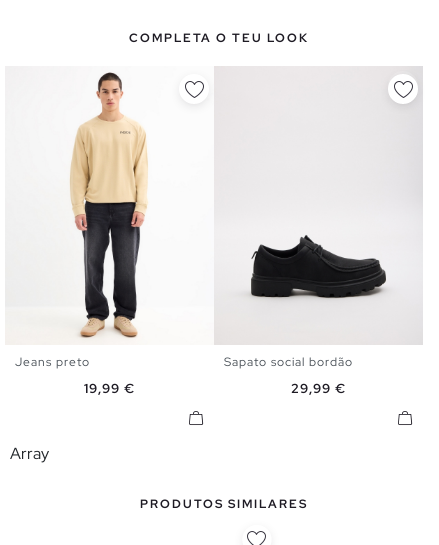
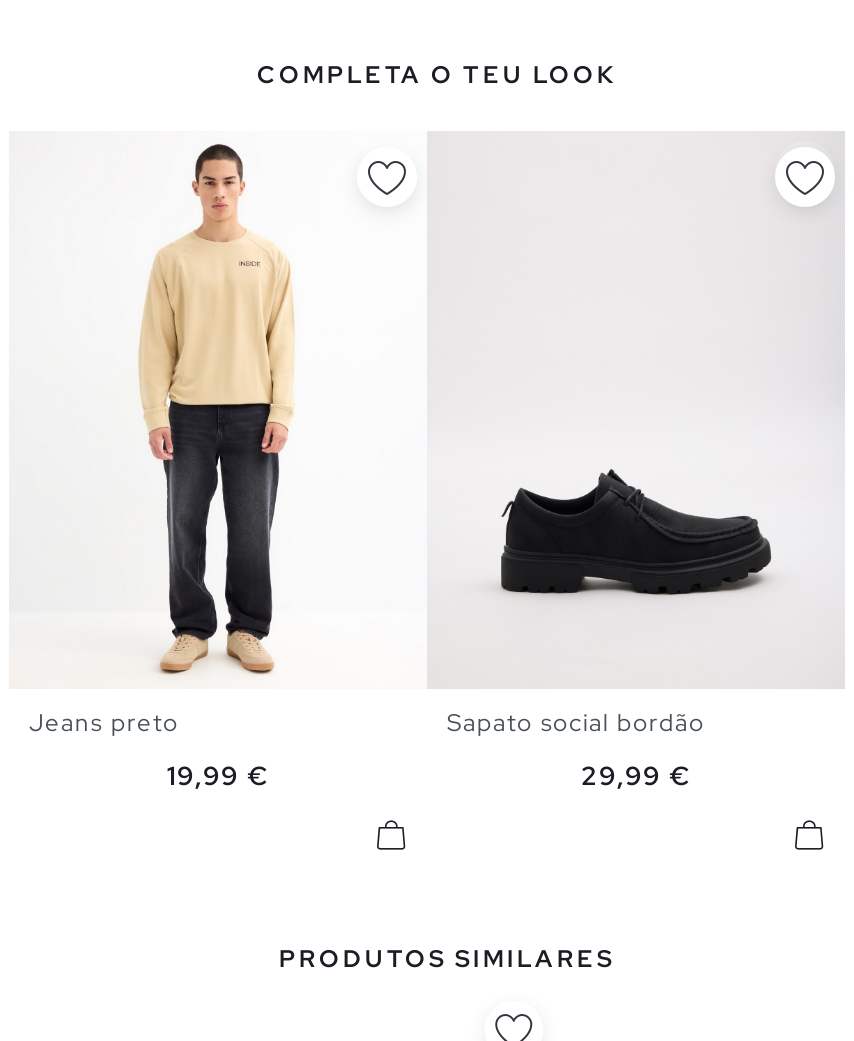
[10,443,49,464] Array -> none

